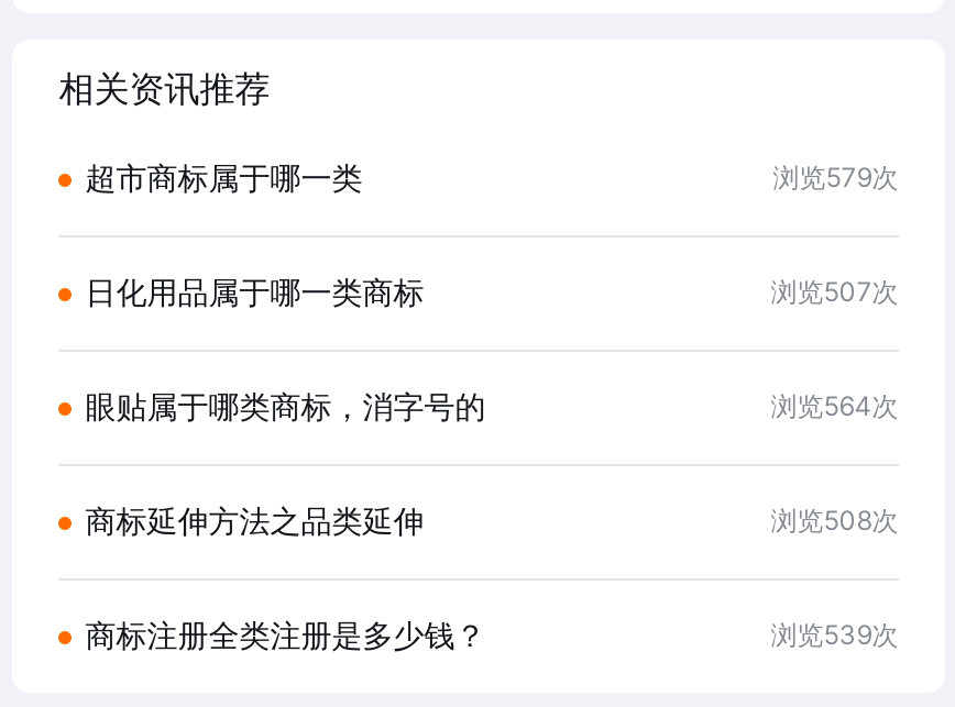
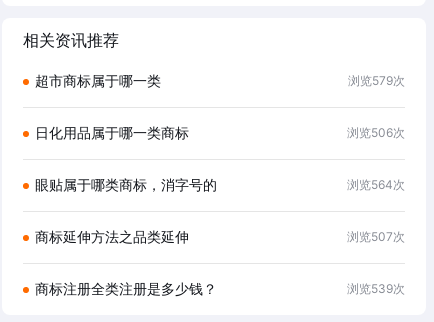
[771,275,898,308] 浏览507次 -> [347,125,405,140] 浏览506次
[771,504,898,537] 浏览508次 -> [347,229,405,244] 浏览507次

